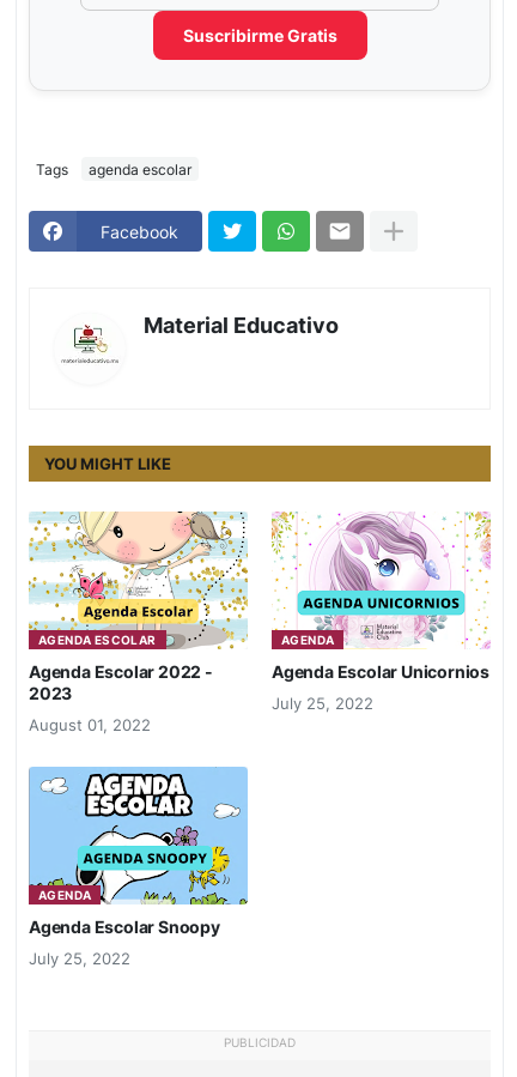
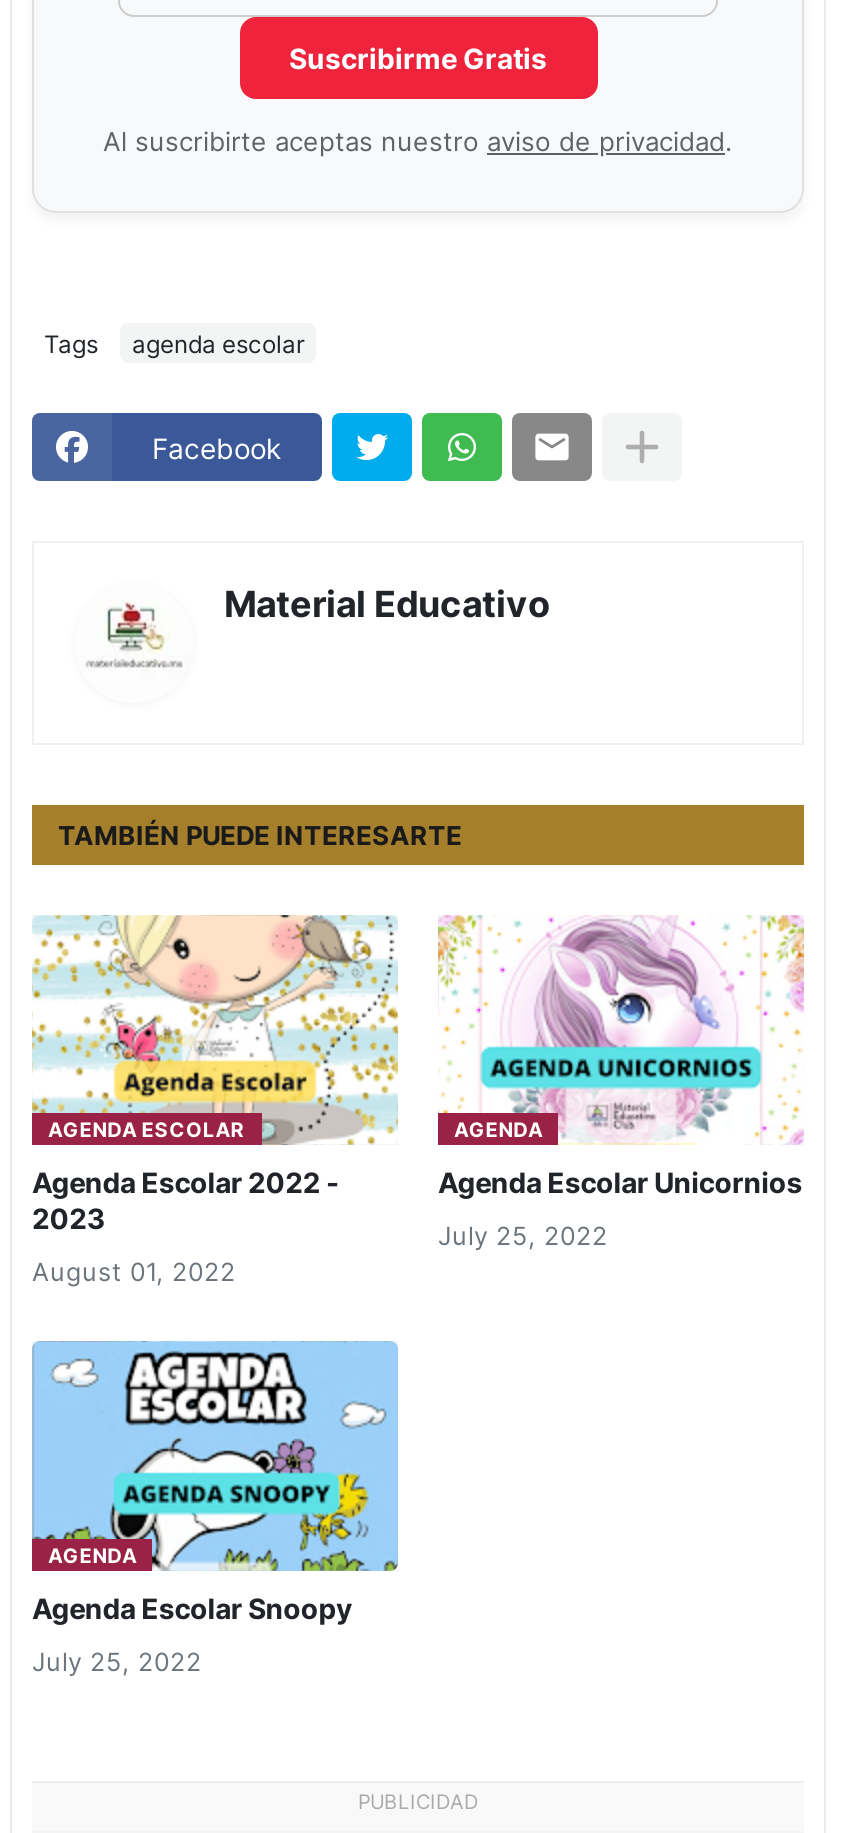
none -> [103,127,733,157] Al suscribirte aceptas nuestro aviso de privacidad.
[44,454,171,473] YOU MIGHT LIKE -> [58,819,462,851] TAMBIÉN PUEDE INTERESARTE

